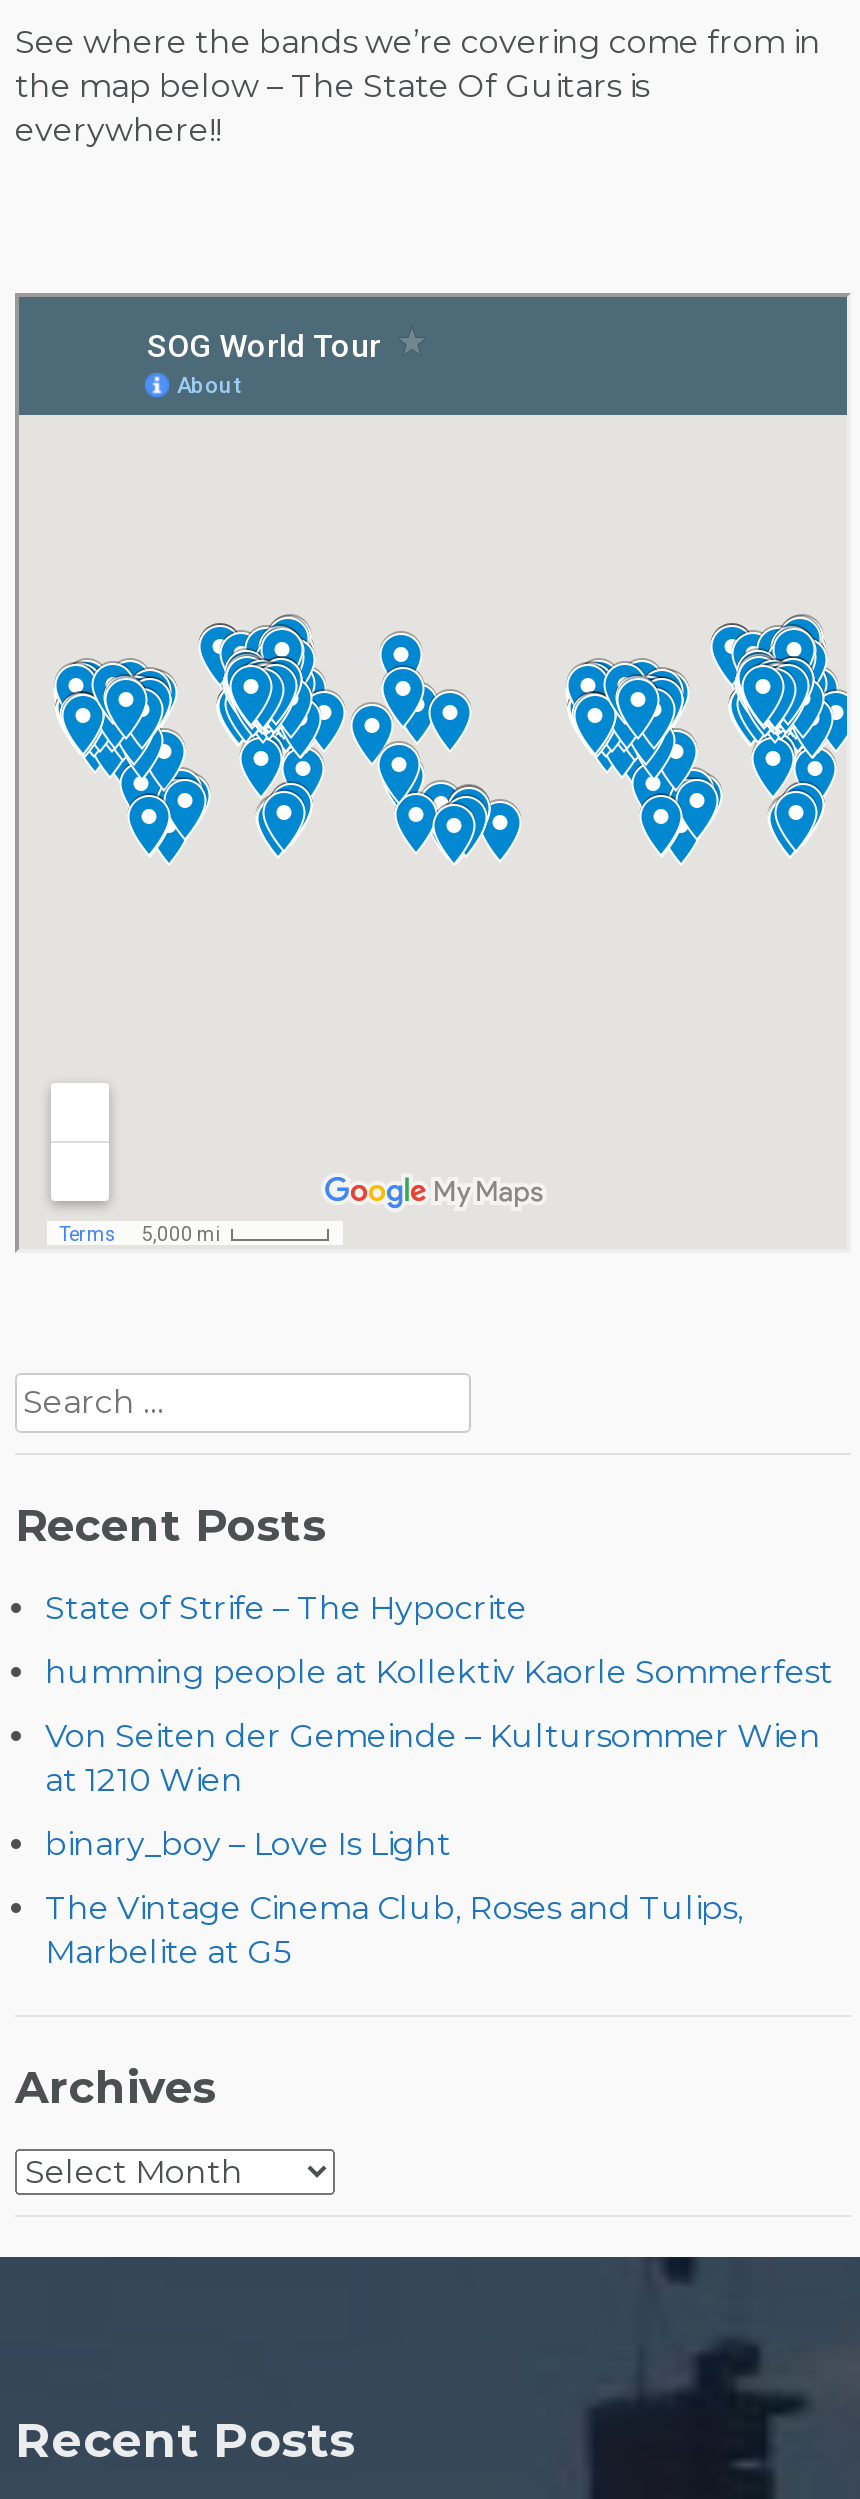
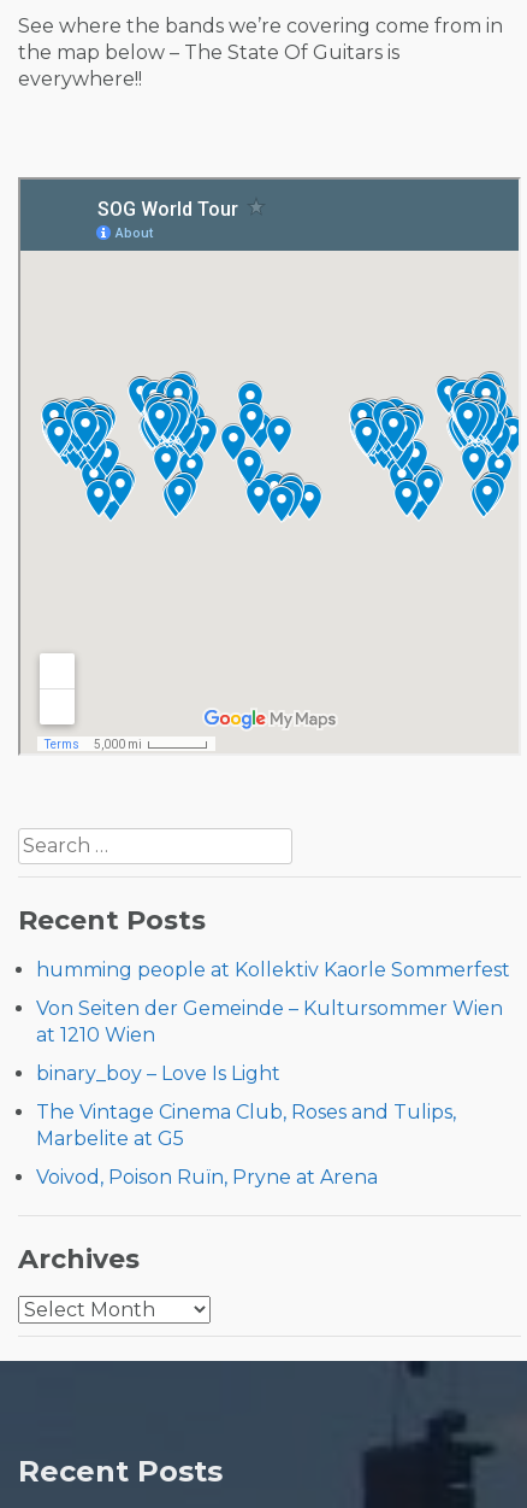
[45,1589,527,1627] State of Strife – The Hypocrite -> none
moved [45,1653,833,1971] -> [36,959,510,1150]: humming people at Kollektiv Kaorle Sommerfest | Von Seiten der Gemeinde – Kultursommer Wien | at 1210 Wien | binary_boy – Love Is Light | The Vintage Cinema Club, Roses and Tulips, | Marbelite at G5
none -> [36,1166,378,1189] Voivod, Poison Ruïn, Pryne at Arena

